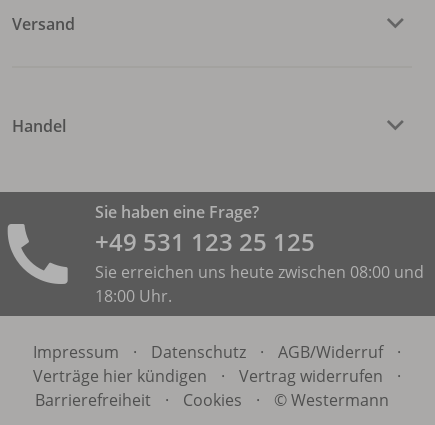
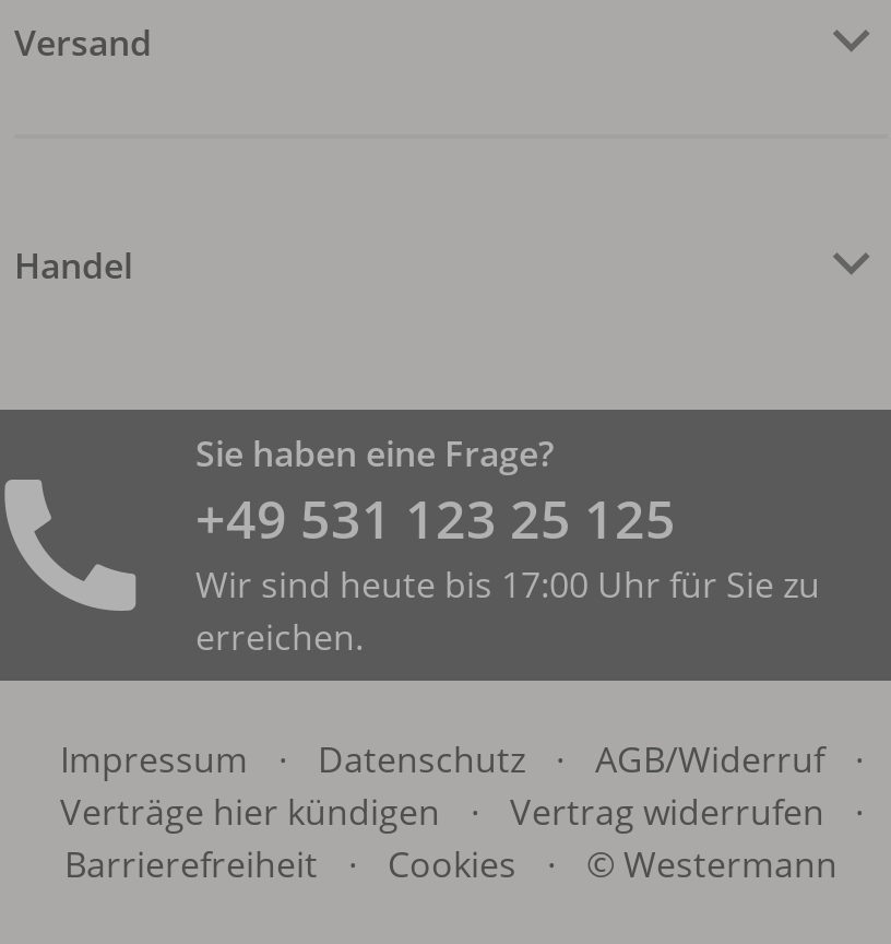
[95,261,424,307] Sie erreichen uns heute zwischen 08:00 und | 18:00 Uhr. -> [195,560,820,660] Wir sind heute bis 17:00 Uhr für Sie zu | erreichen.

